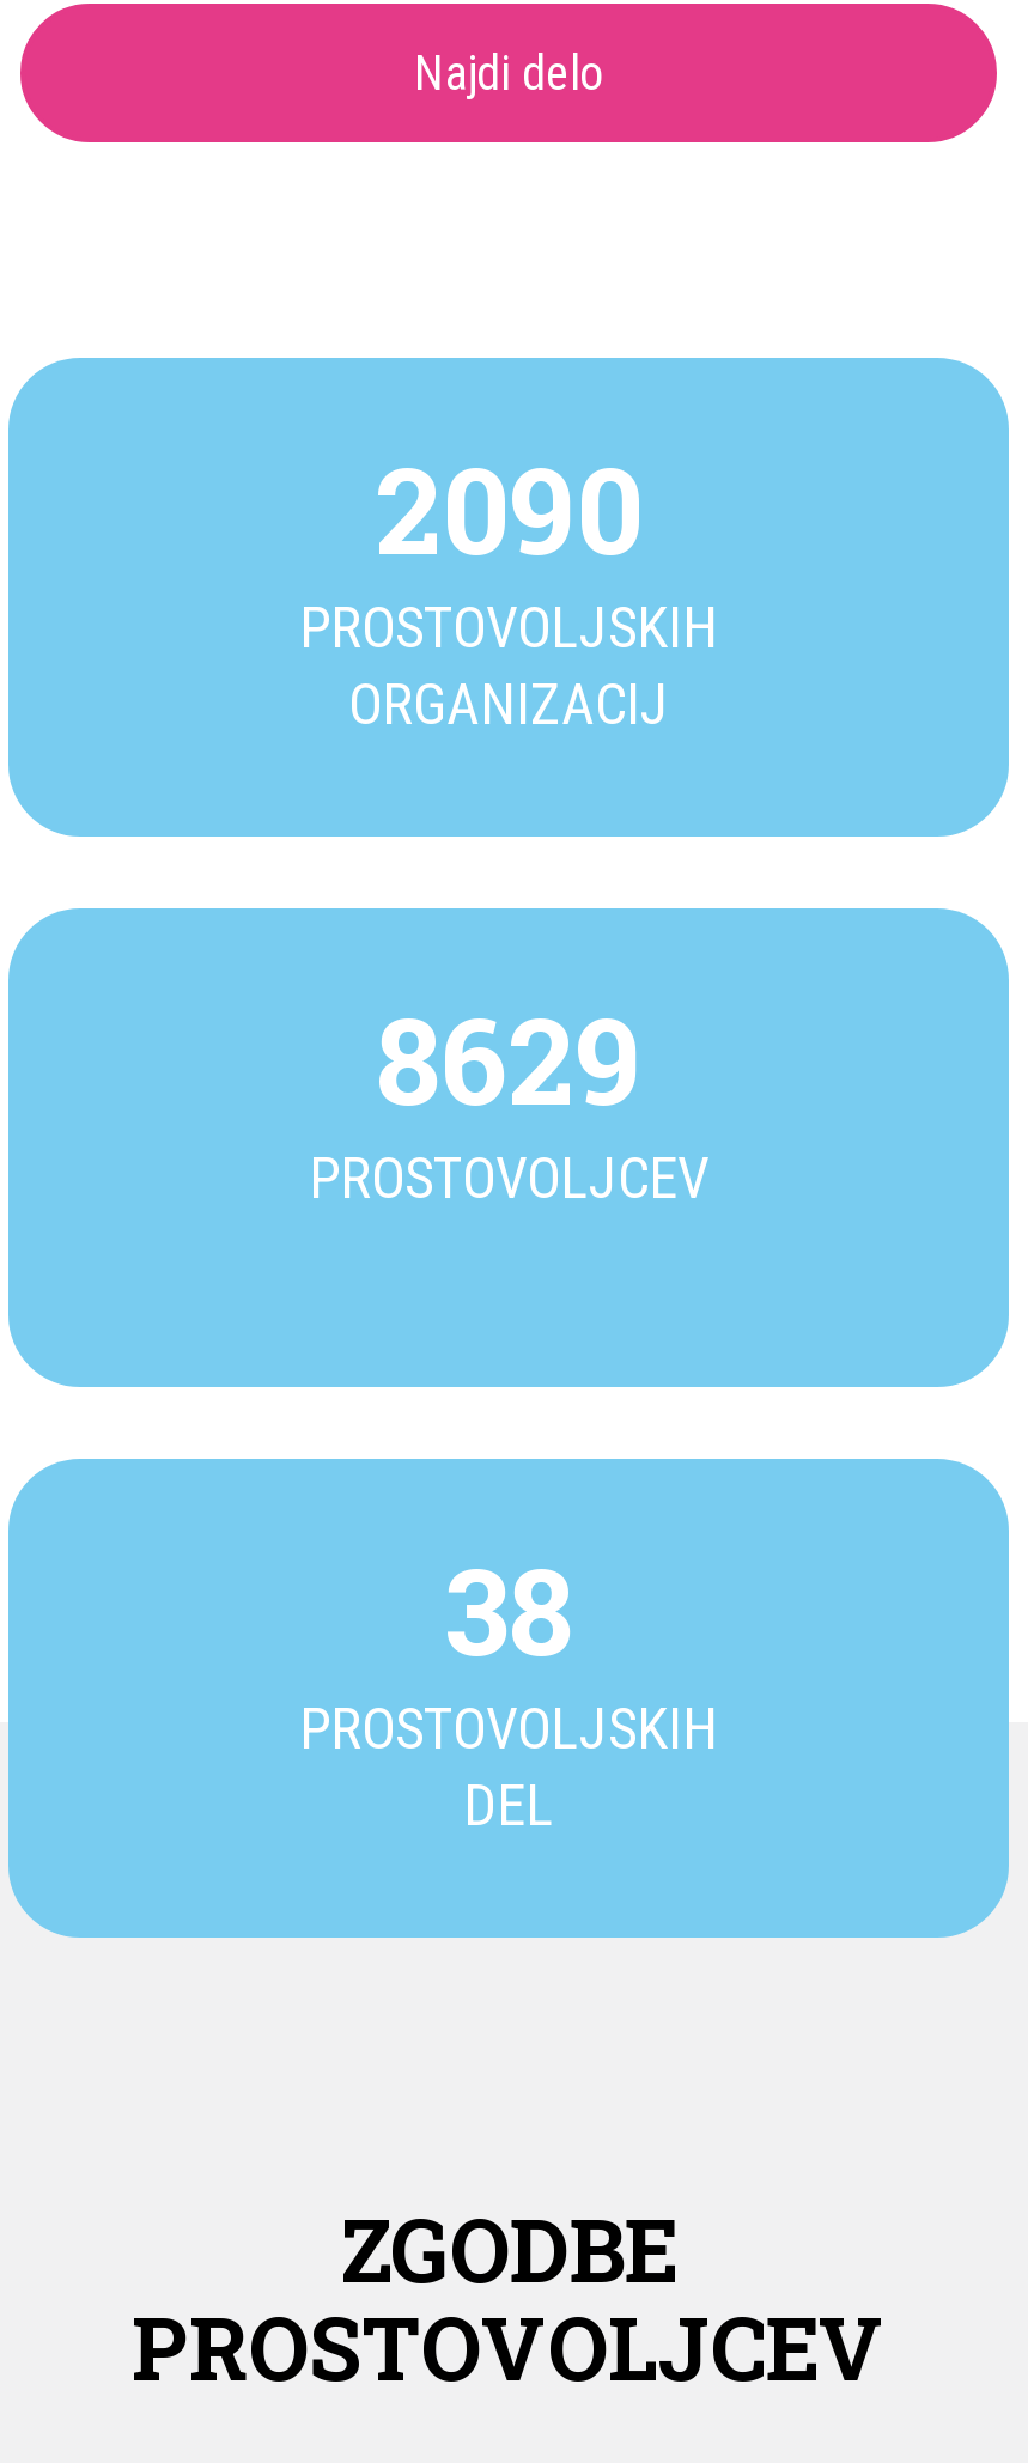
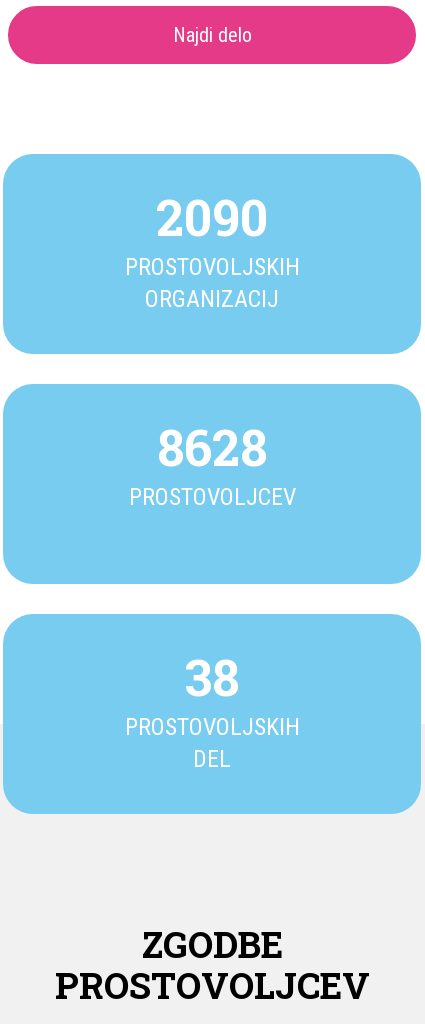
[376,980,641,1138] 8629 -> [157,414,267,480] 8628

